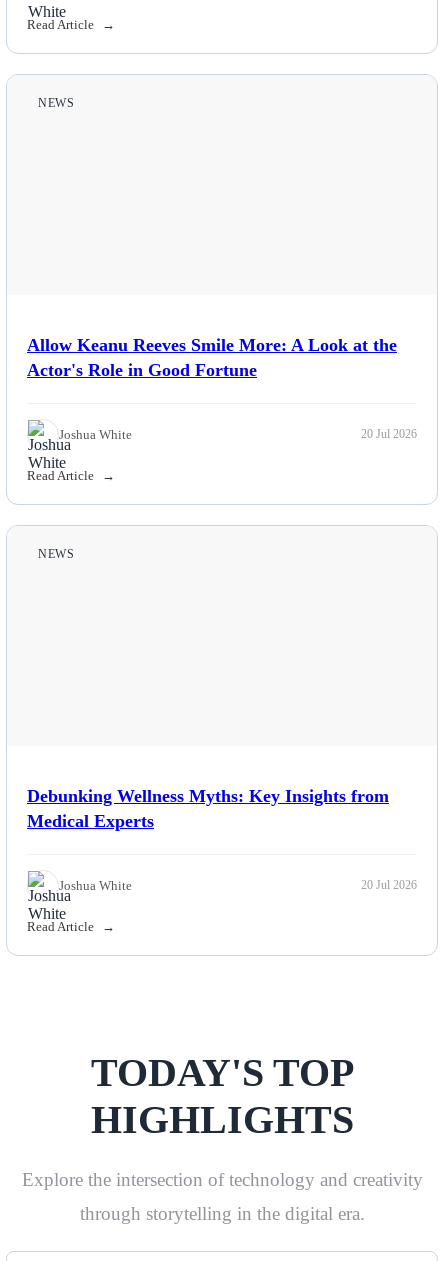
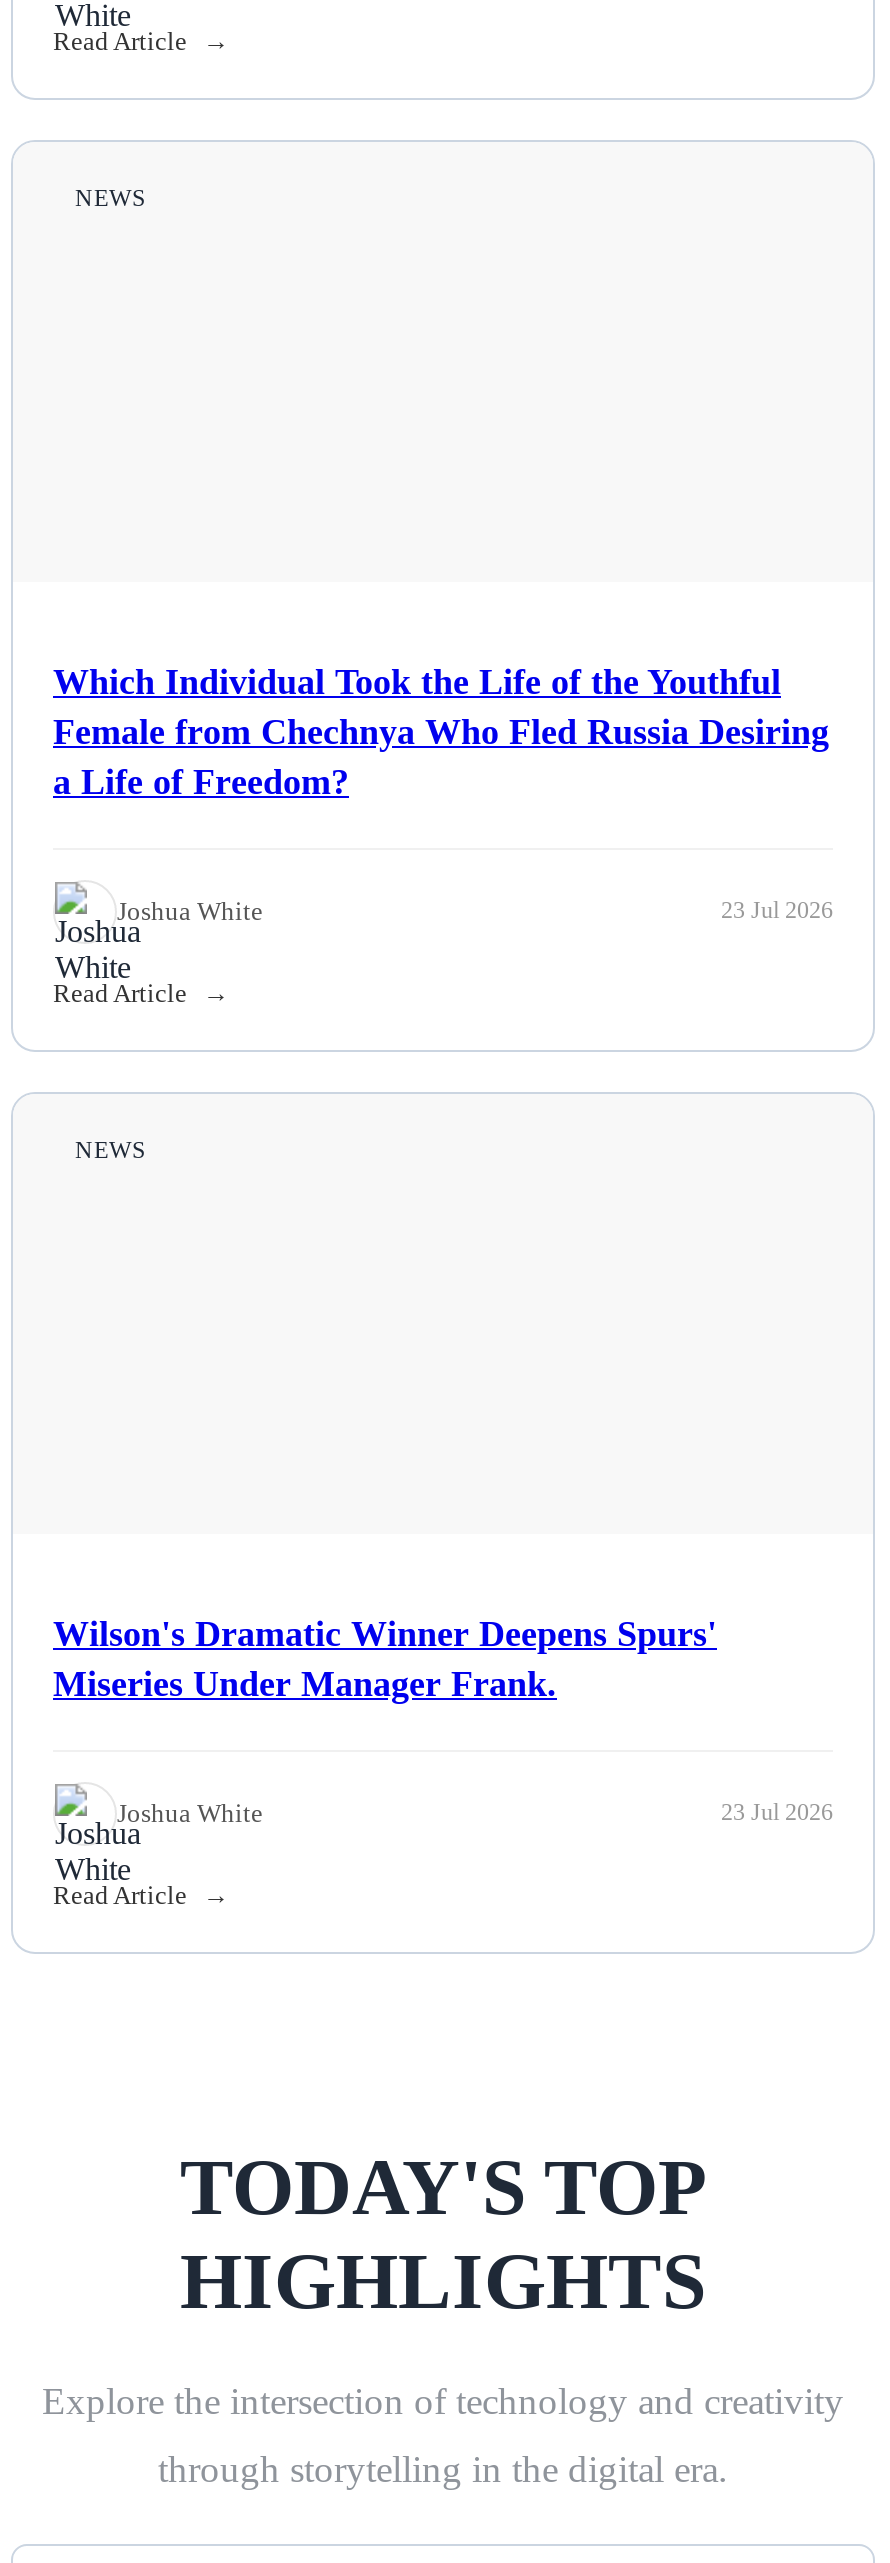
[27,335,397,380] Allow Keanu Reeves Smile More: A Look at the | Actor's Role in Good Fortune -> [53,661,829,801] Which Individual Took the Life of the Youthful | Female from Chechnya Who Fled Russia Desiring | a Life of Freedom?
[361,427,417,441] 20 Jul 2026 -> [721,896,833,924] 23 Jul 2026
[27,786,389,831] Debunking Wellness Myths: Key Insights from | Medical Experts -> [53,1613,717,1703] Wilson's Dramatic Winner Deepens Spurs' | Miseries Under Manager Frank.
[361,878,417,892] 20 Jul 2026 -> [721,1798,833,1826] 23 Jul 2026

